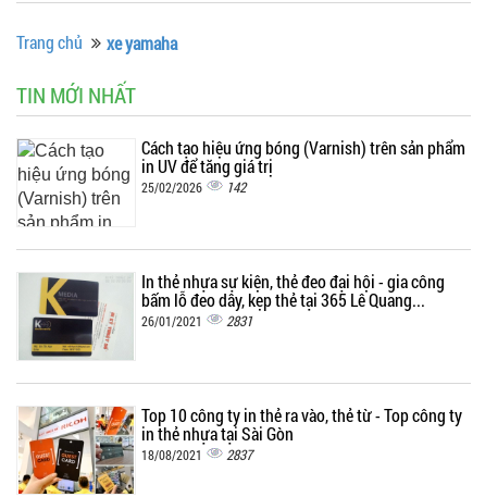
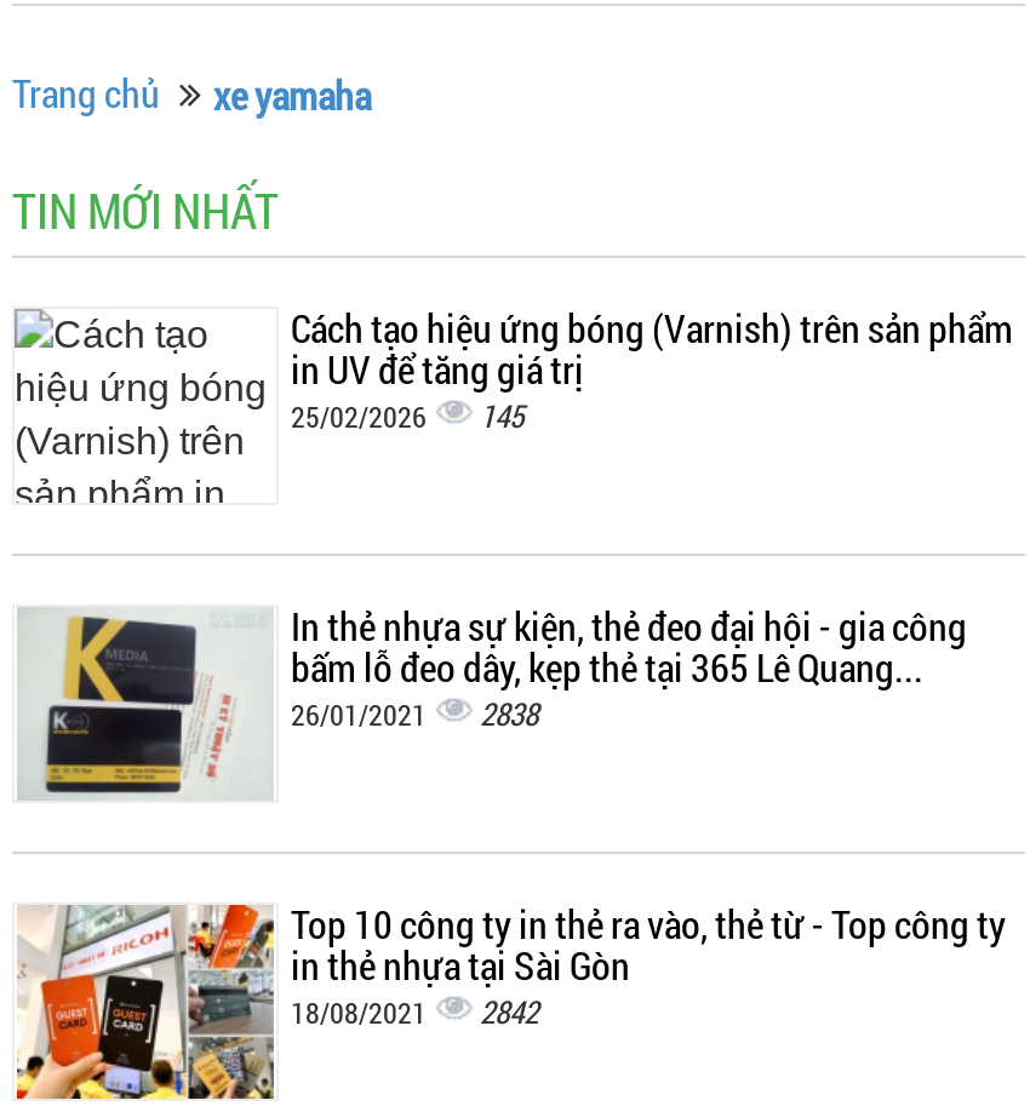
[141,177,246,197] 25/02/2026 142 -> [291,394,523,438] 25/02/2026 145
[141,311,252,331] 26/01/2021 2831 -> [291,692,538,736] 26/01/2021 2838
[141,445,252,464] 18/08/2021 2837 -> [291,990,538,1034] 18/08/2021 2842

